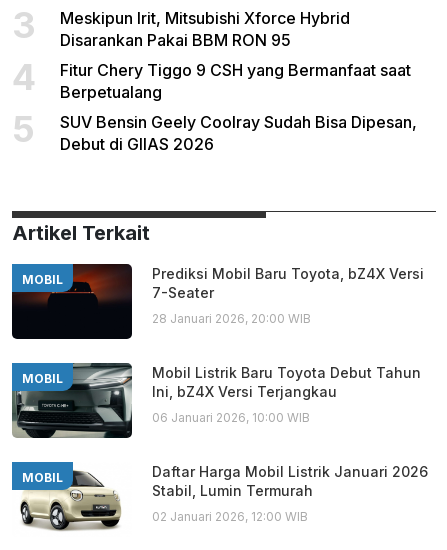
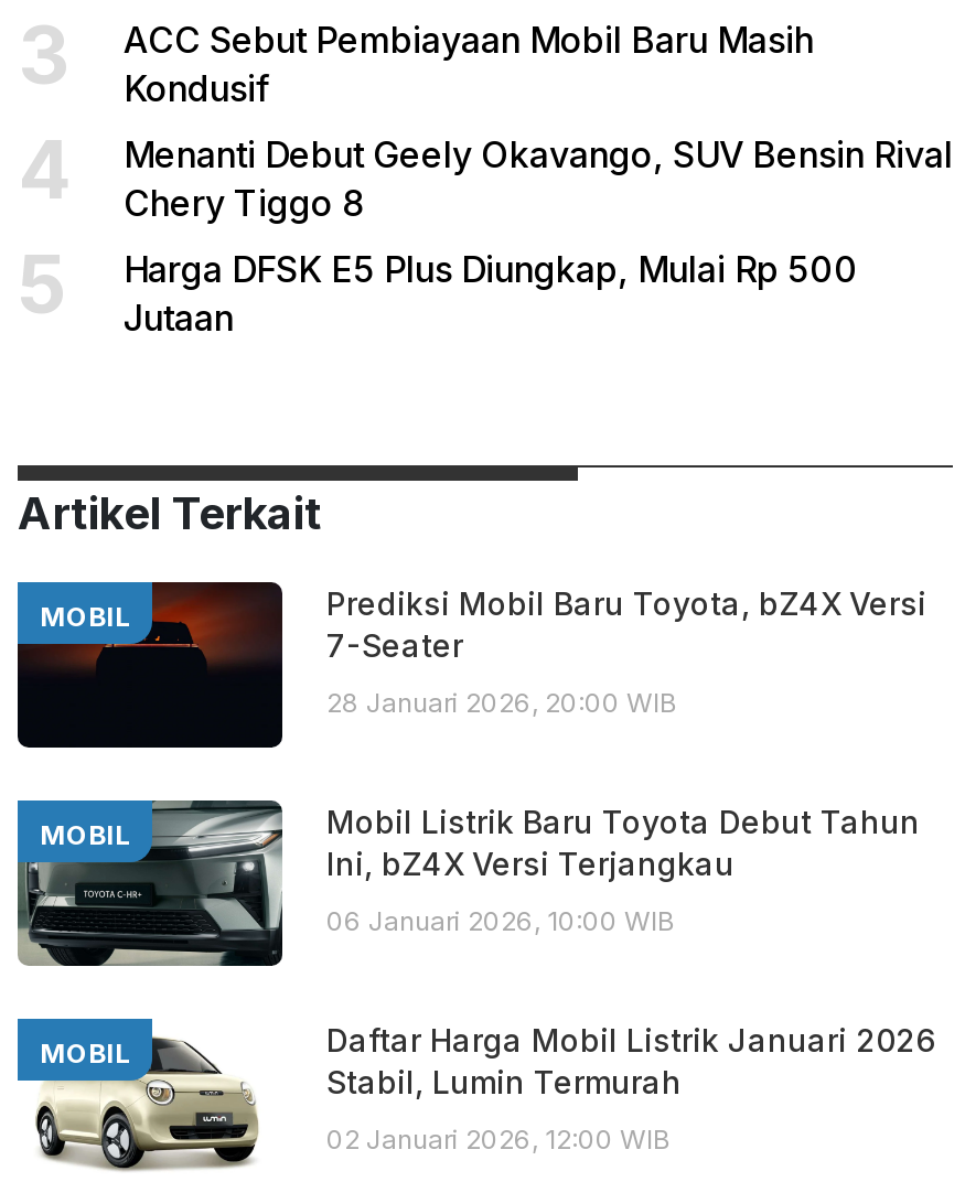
[60,8,350,50] Meskipun Irit, Mitsubishi Xforce Hybrid | Disarankan Pakai BBM RON 95 -> [124,18,814,110] ACC Sebut Pembiayaan Mobil Baru Masih | Kondusif
[60,60,411,102] Fitur Chery Tiggo 9 CSH yang Bermanfaat saat | Berpetualang -> [124,132,953,225] Menanti Debut Geely Okavango, SUV Bensin Rival | Chery Tiggo 8
[60,112,417,154] SUV Bensin Geely Coolray Sudah Bisa Dipesan, | Debut di GIIAS 2026 -> [124,247,858,340] Harga DFSK E5 Plus Diungkap, Mulai Rp 500 | Jutaan

